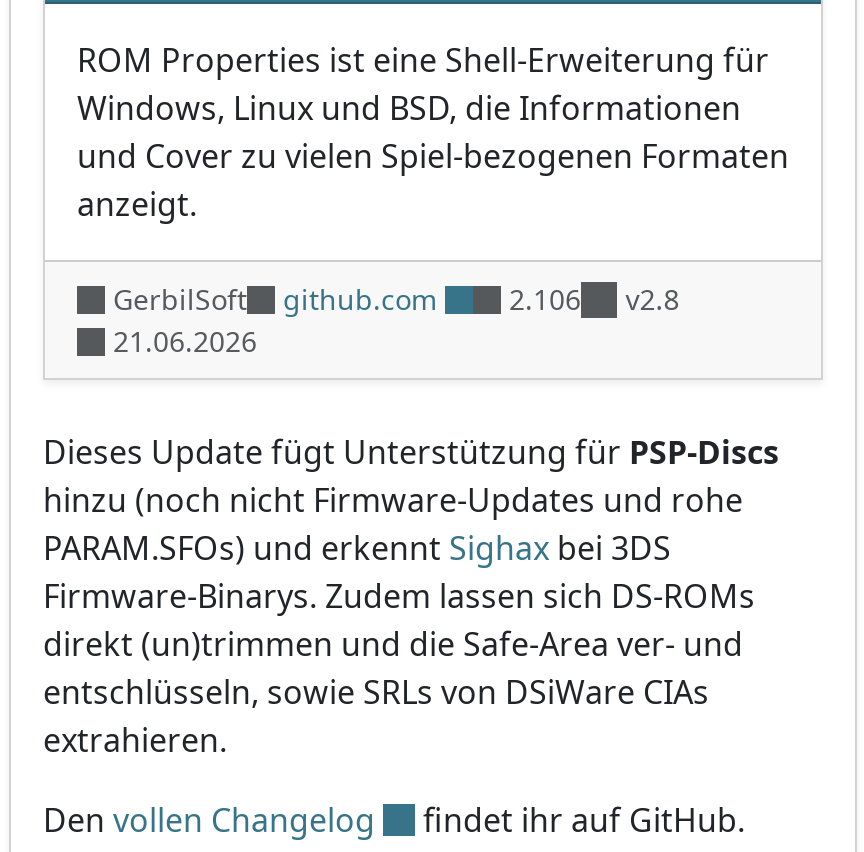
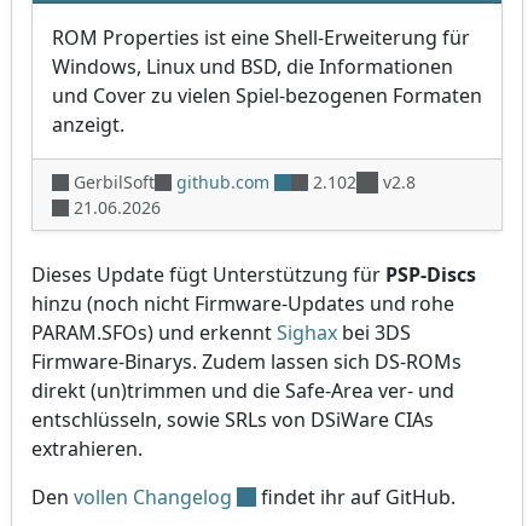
[113,280,679,318] GerbilSoft github.com 2.106 v2.8 -> [74,170,416,193] GerbilSoft github.com 2.102 v2.8

